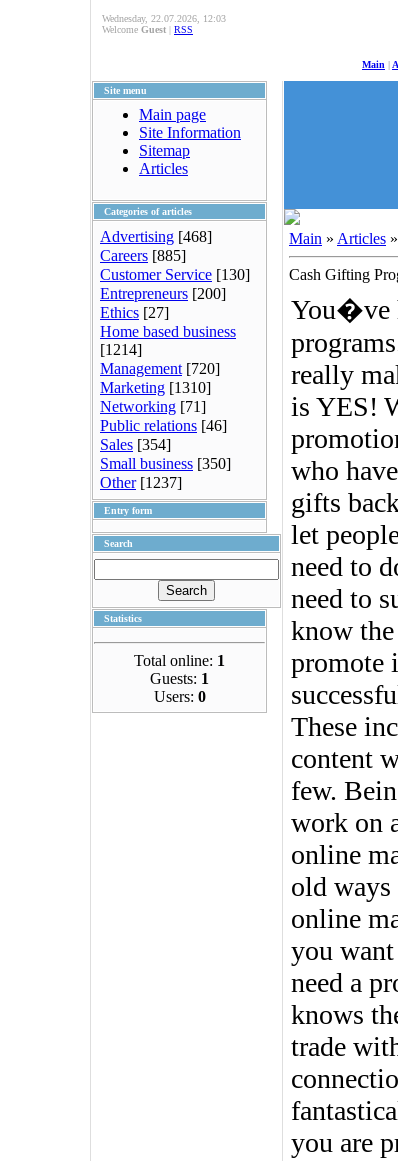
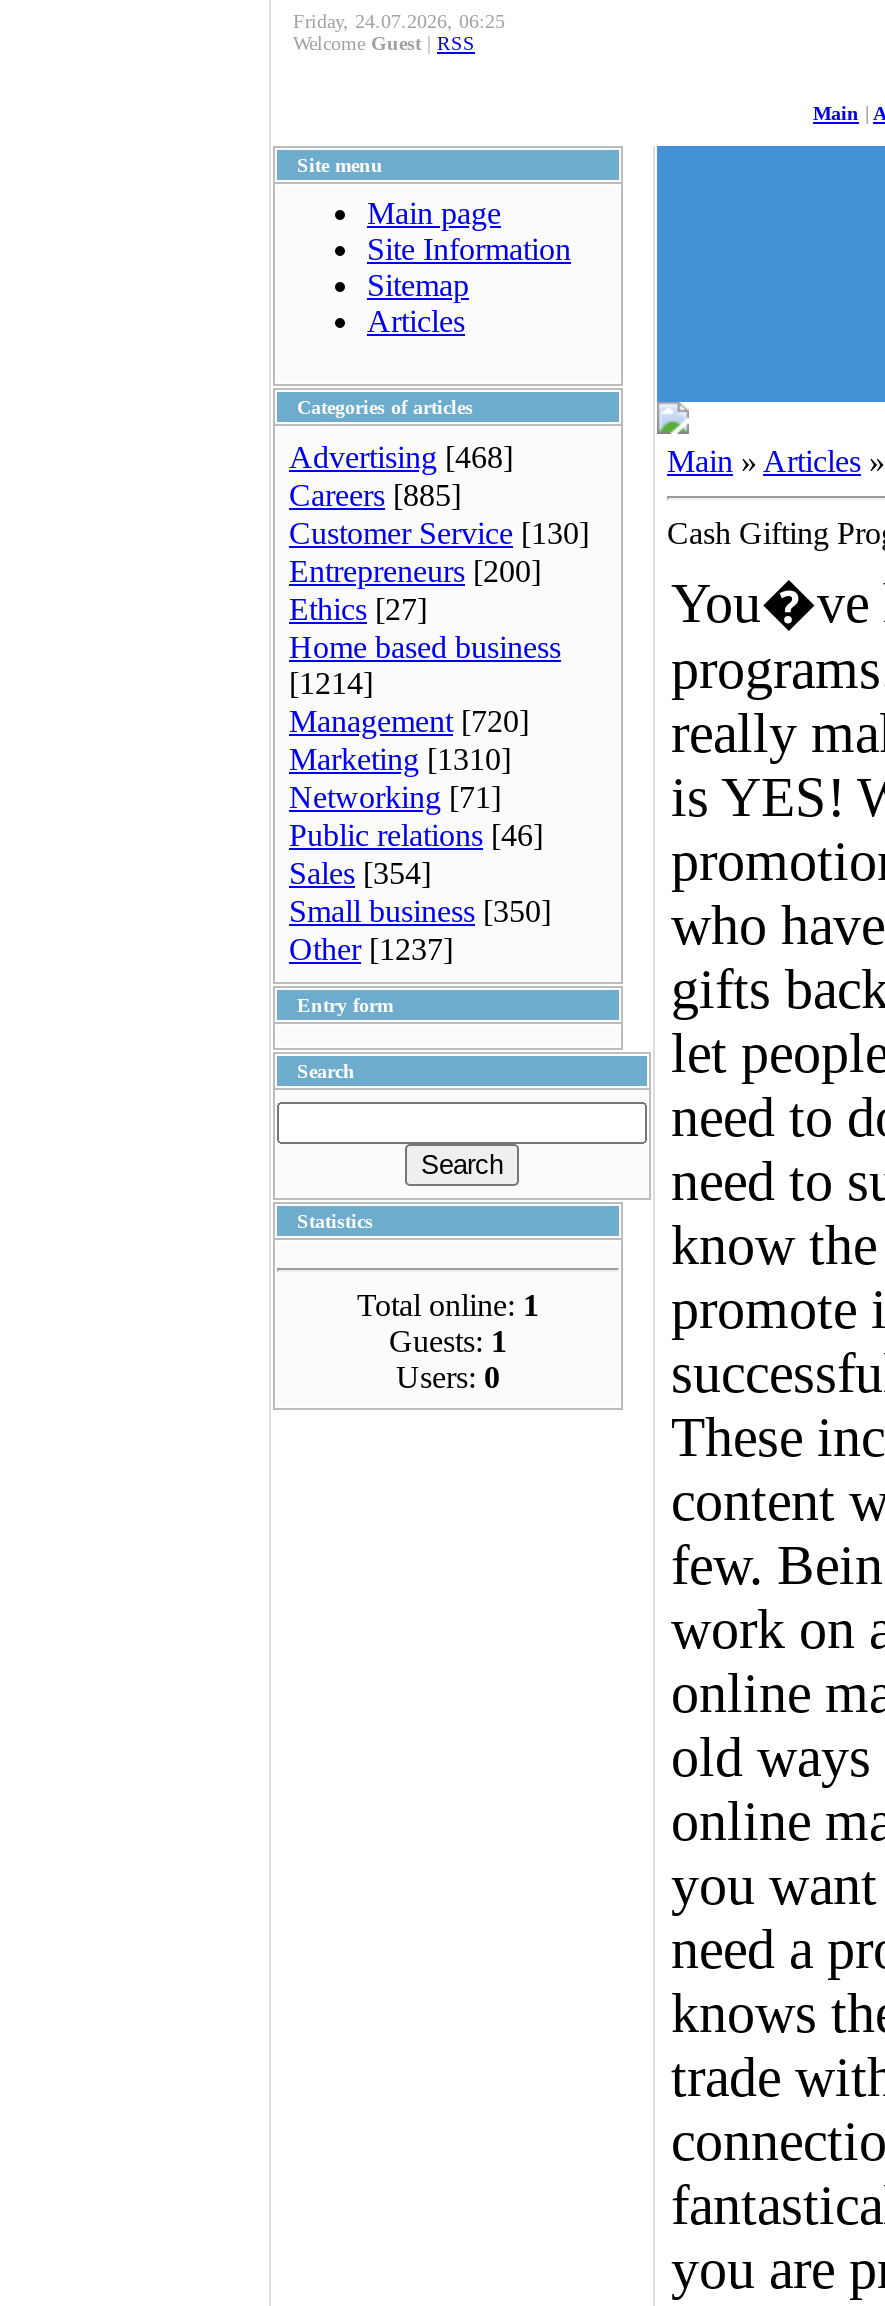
[102,13,226,24] Wednesday, 22.07.2026, 12:03 -> [293,10,505,32] Friday, 24.07.2026, 06:25

